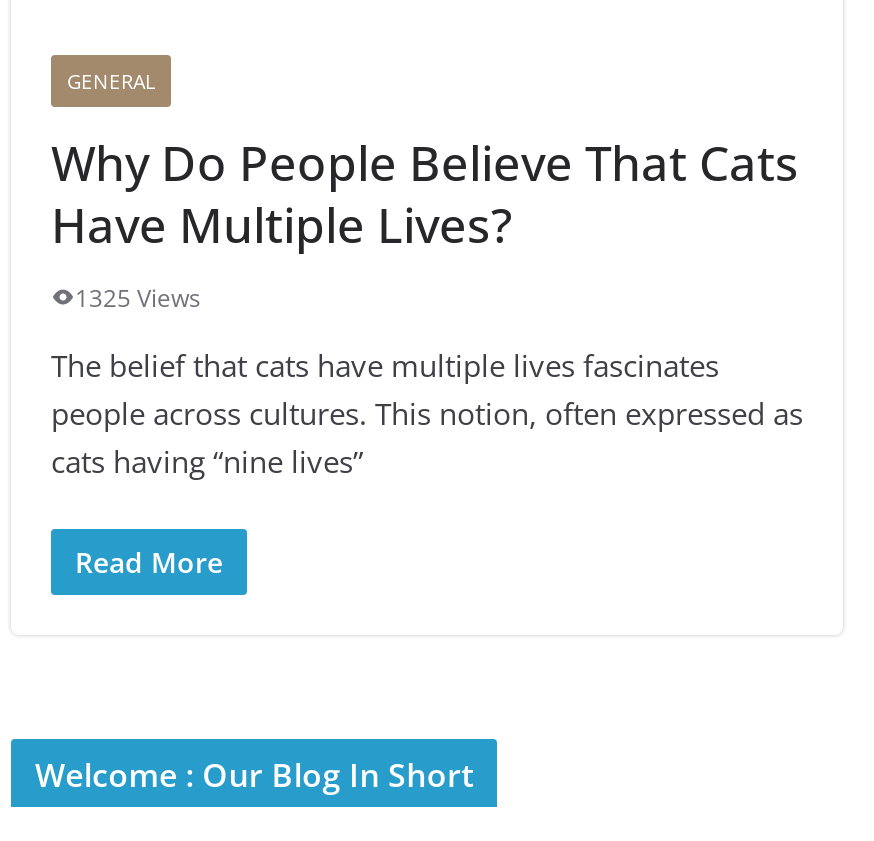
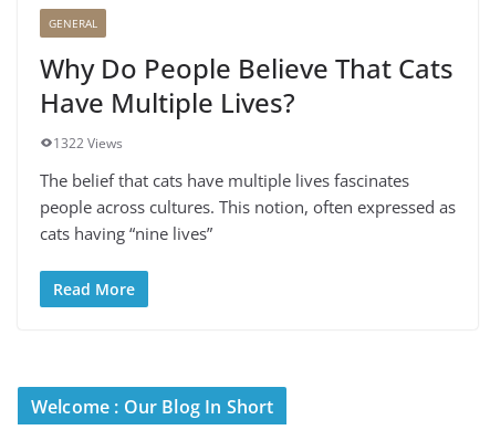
[75,280,201,314] 1325 Views -> [53,133,123,152] 1322 Views

